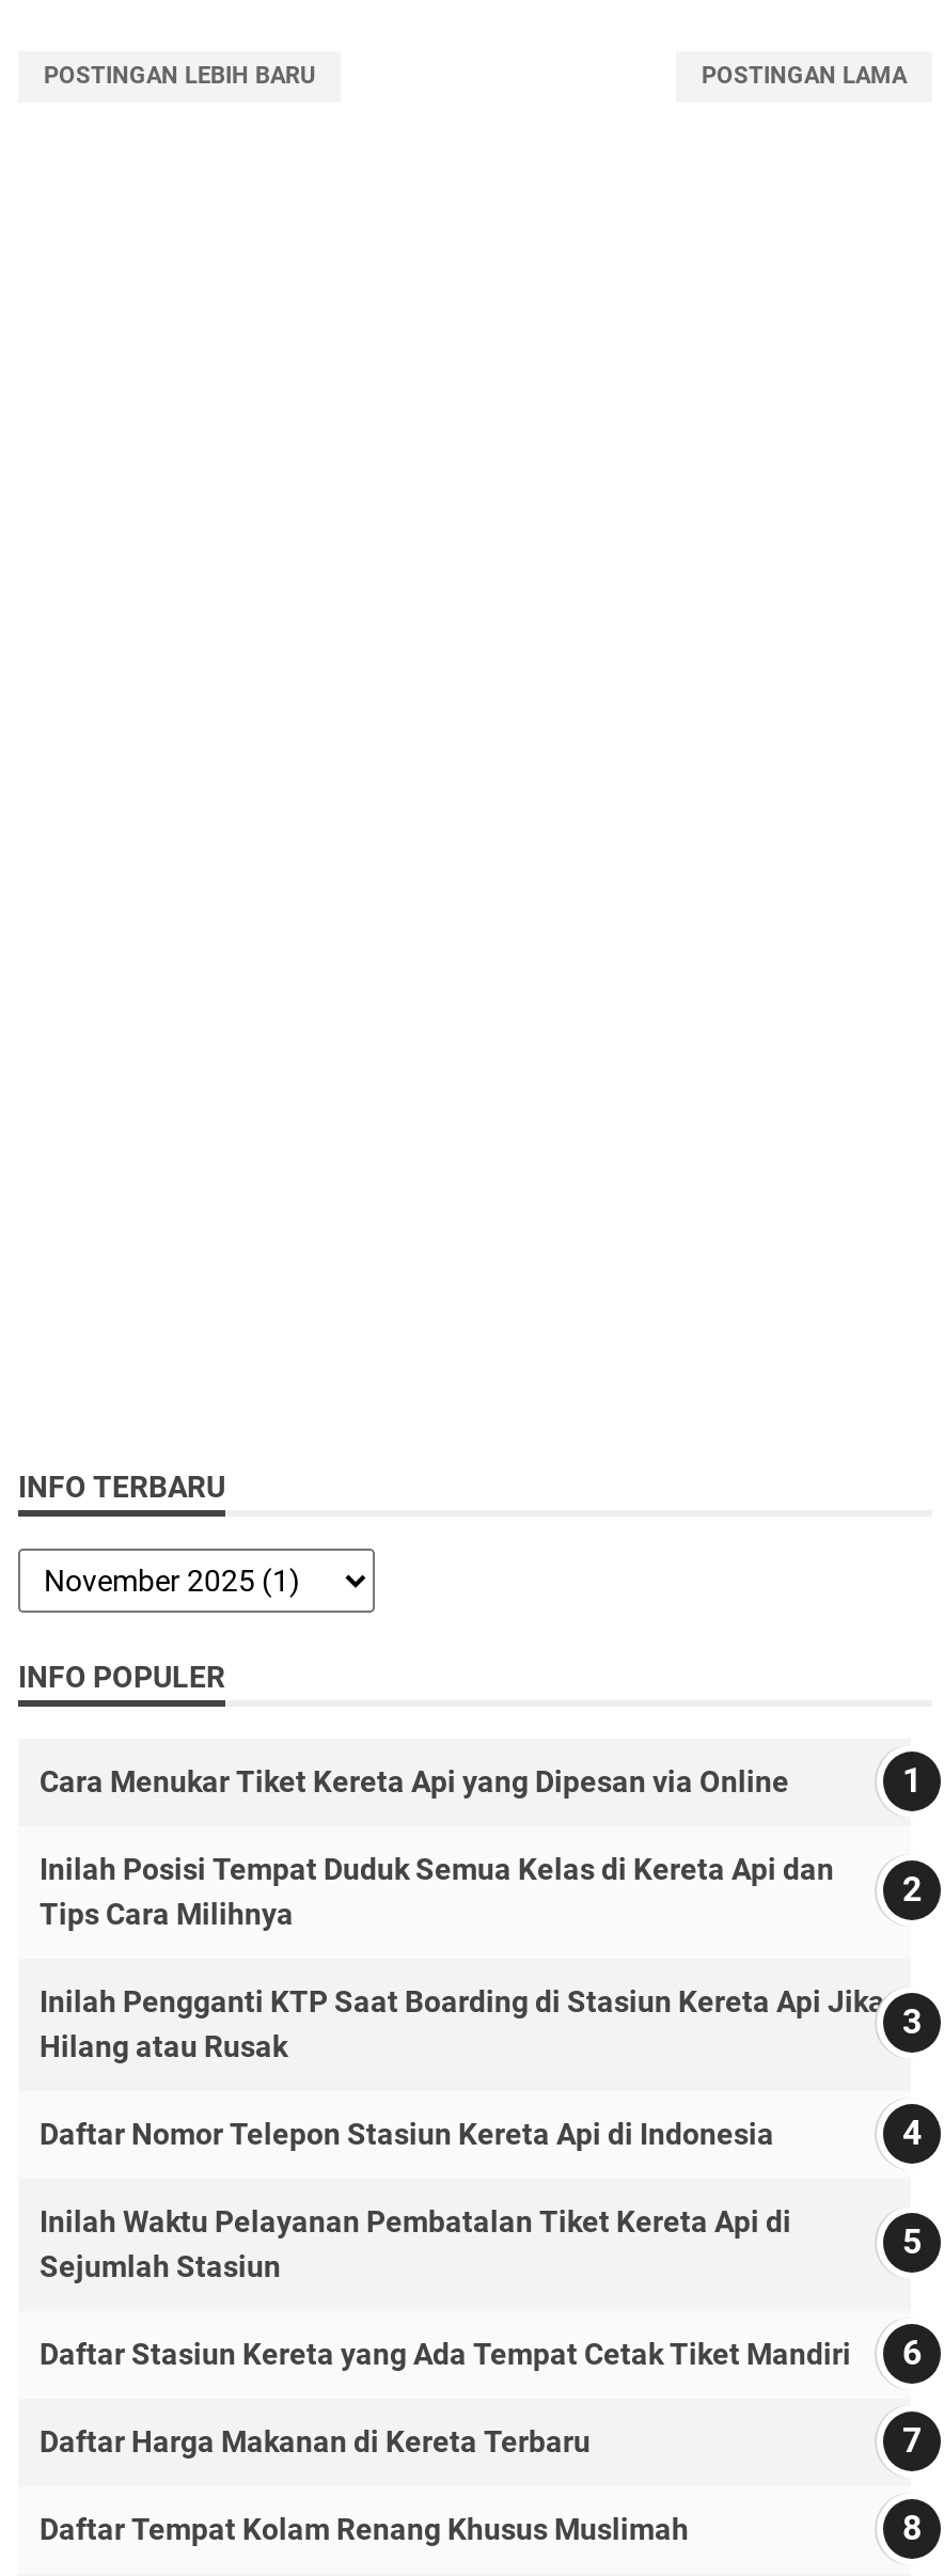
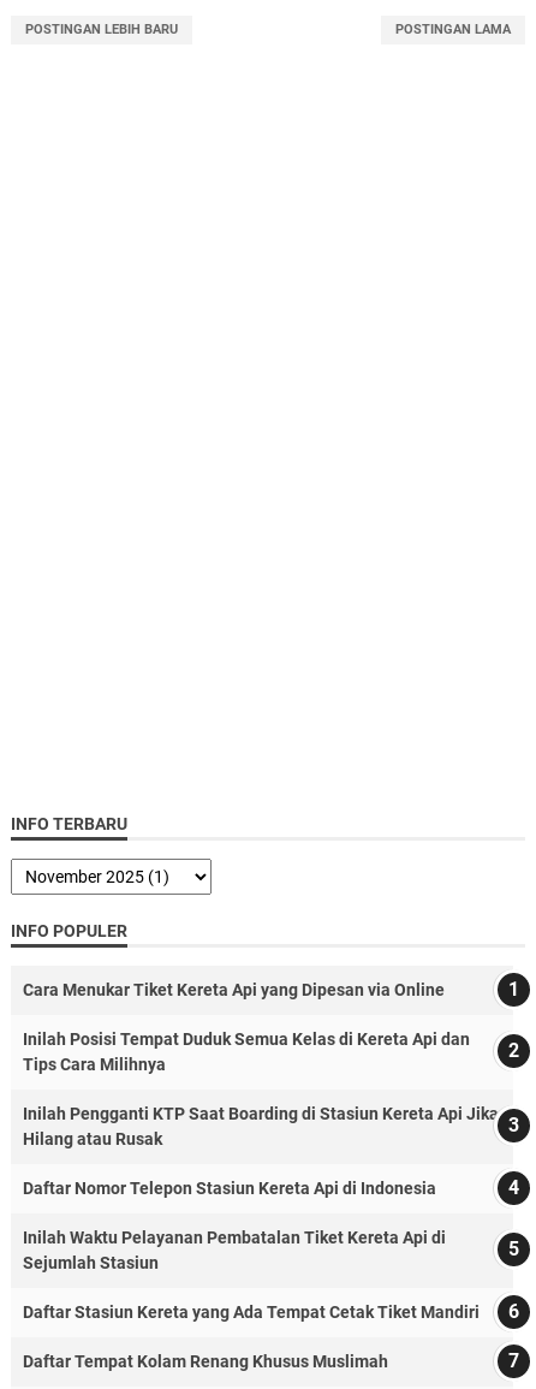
[40,2424,591,2459] Daftar Harga Makanan di Kereta Terbaru -> none

